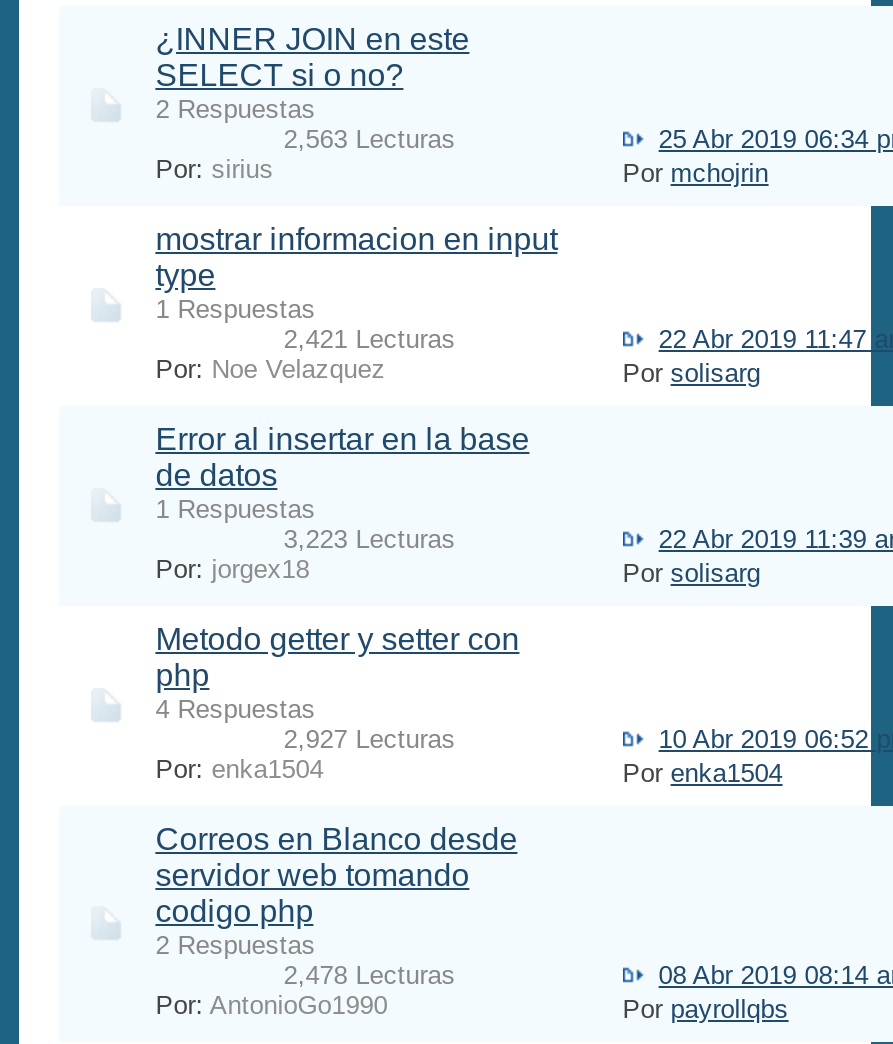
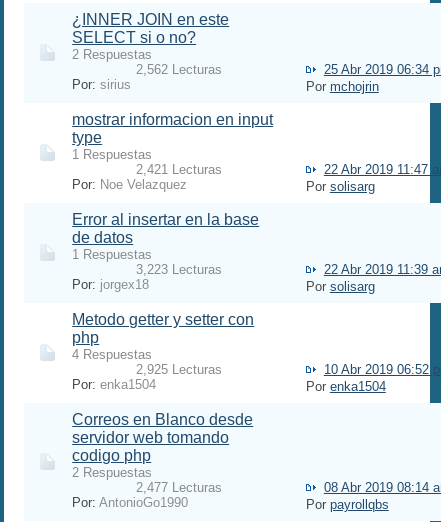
[283,124,455,154] 2,563 Lecturas -> [136,62,222,77] 2,562 Lecturas
[283,724,455,754] 2,927 Lecturas -> [136,362,222,377] 2,925 Lecturas
[283,960,455,990] 2,478 Lecturas -> [136,480,222,495] 2,477 Lecturas

